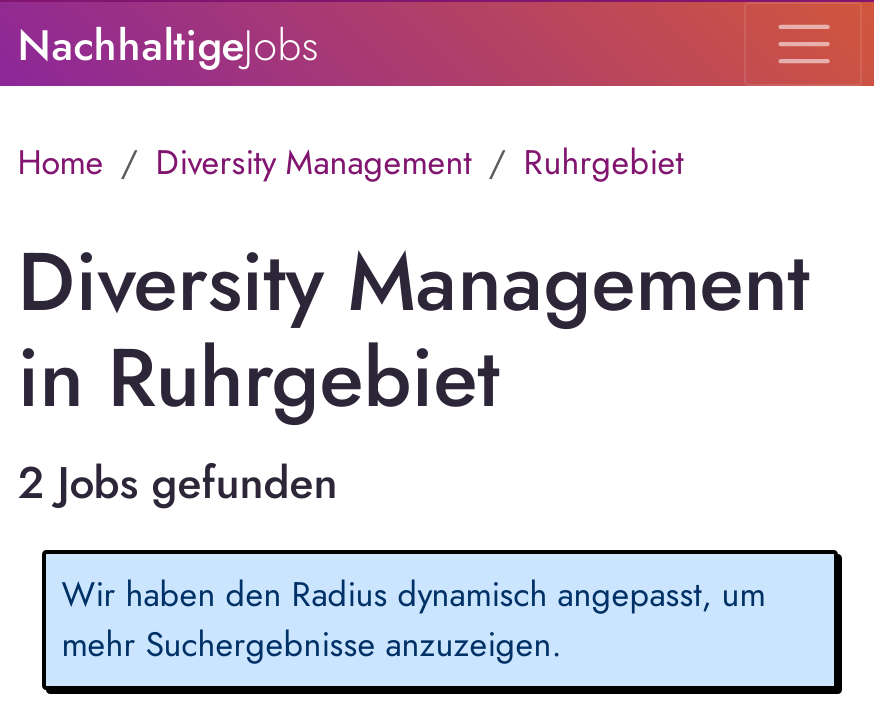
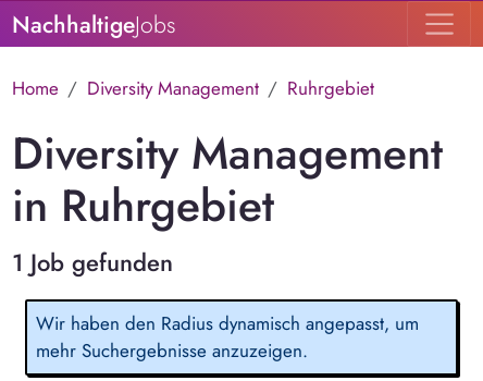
[18,451,338,515] 2 Jobs gefunden -> [12,245,173,280] 1 Job gefunden

